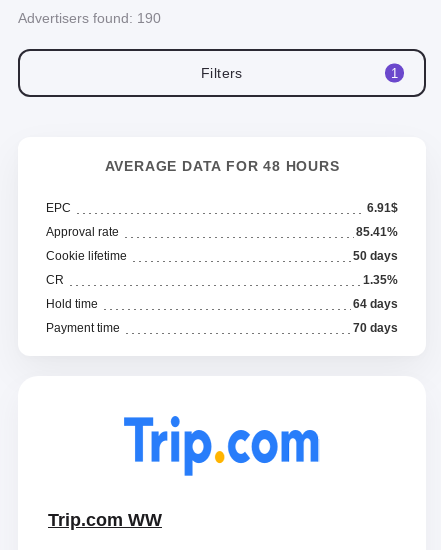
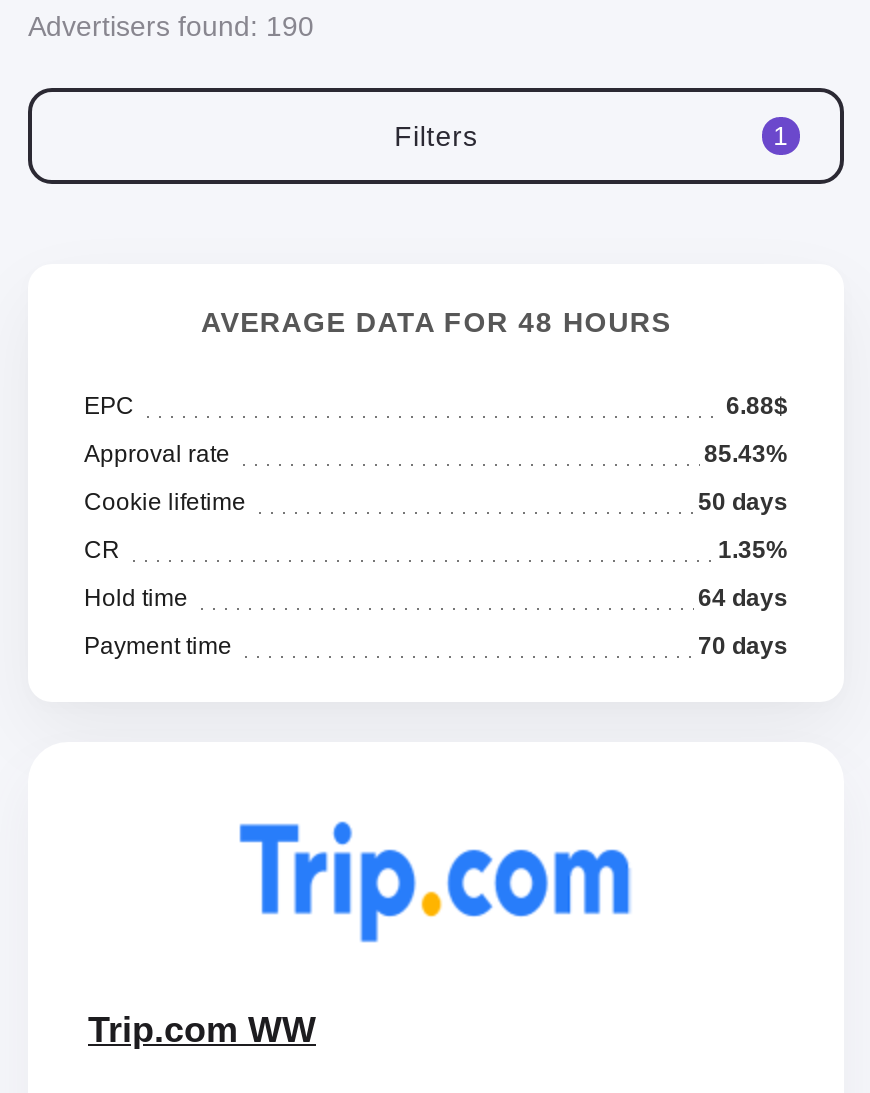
[367,201,398,215] 6.91$ -> [726,392,788,420] 6.88$
[356,225,398,239] 85.41% -> [704,440,788,468] 85.43%

